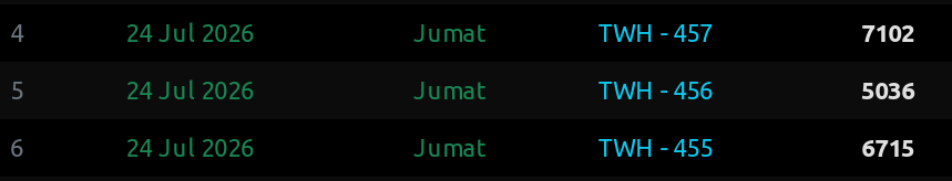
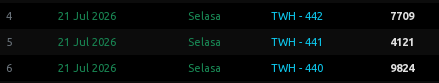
[125,20,915,47] 24 Jul 2026 | Jumat | TWH - 457 | 7102 -> [58,10,414,22] 21 Jul 2026 | Selasa | TWH - 442 | 7709
[125,77,915,104] 24 Jul 2026 | Jumat | TWH - 456 | 5036 -> [58,36,414,48] 21 Jul 2026 | Selasa | TWH - 441 | 4121
[125,135,915,161] 24 Jul 2026 | Jumat | TWH - 455 | 6715 -> [58,62,414,74] 21 Jul 2026 | Selasa | TWH - 440 | 9824

